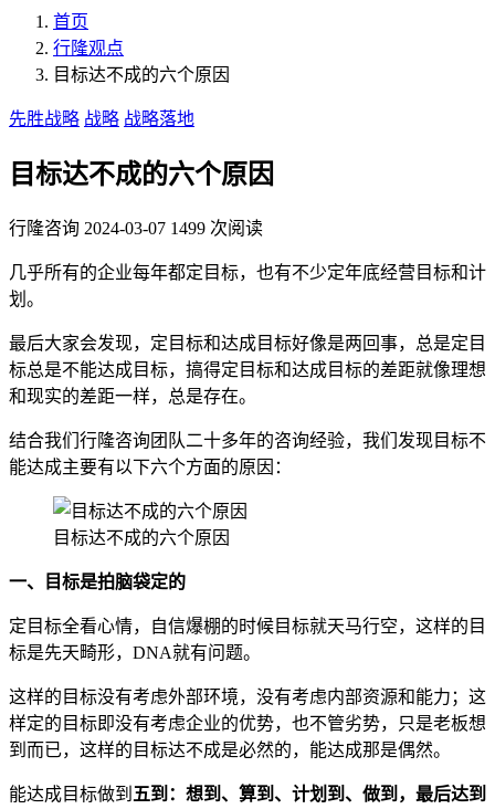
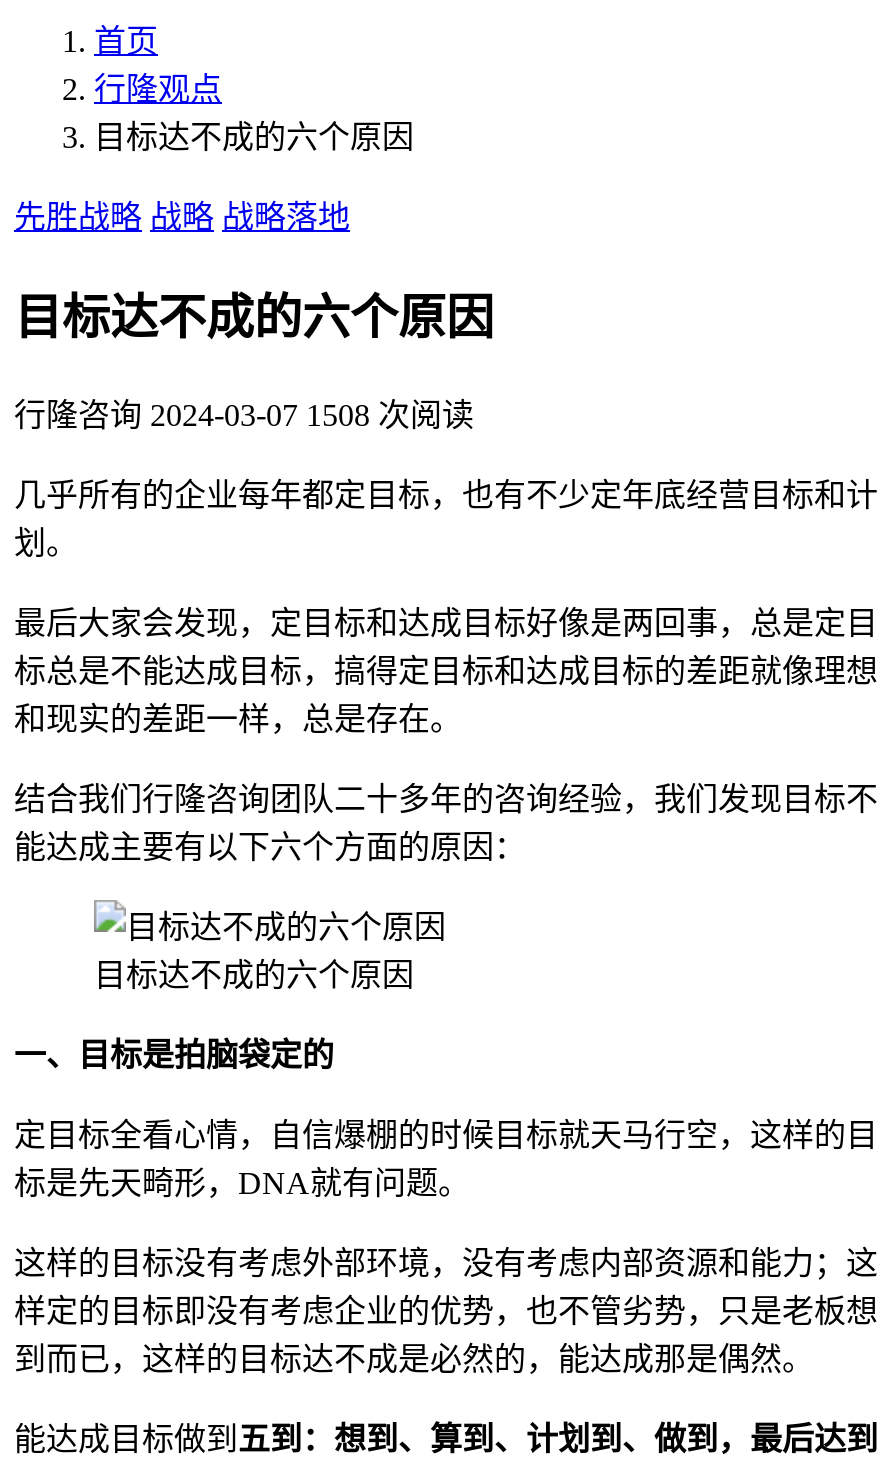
[9,219,263,237] 行隆咨询 2024-03-07 1499 次阅读 -> [14,398,474,432] 行隆咨询 2024-03-07 1508 次阅读

